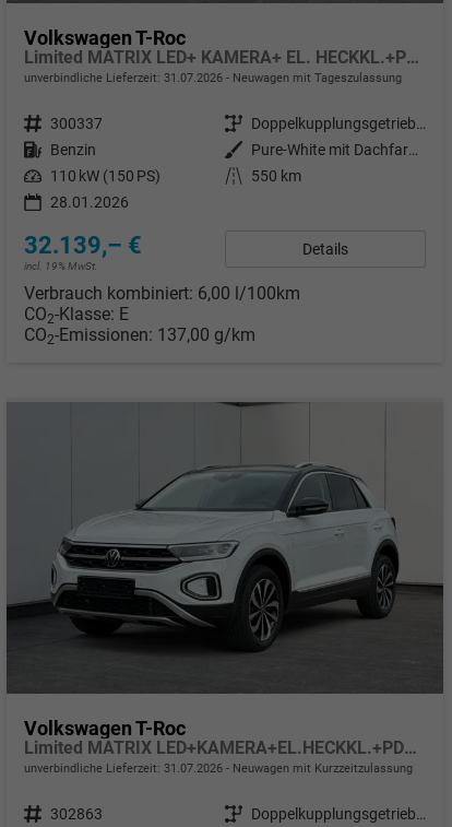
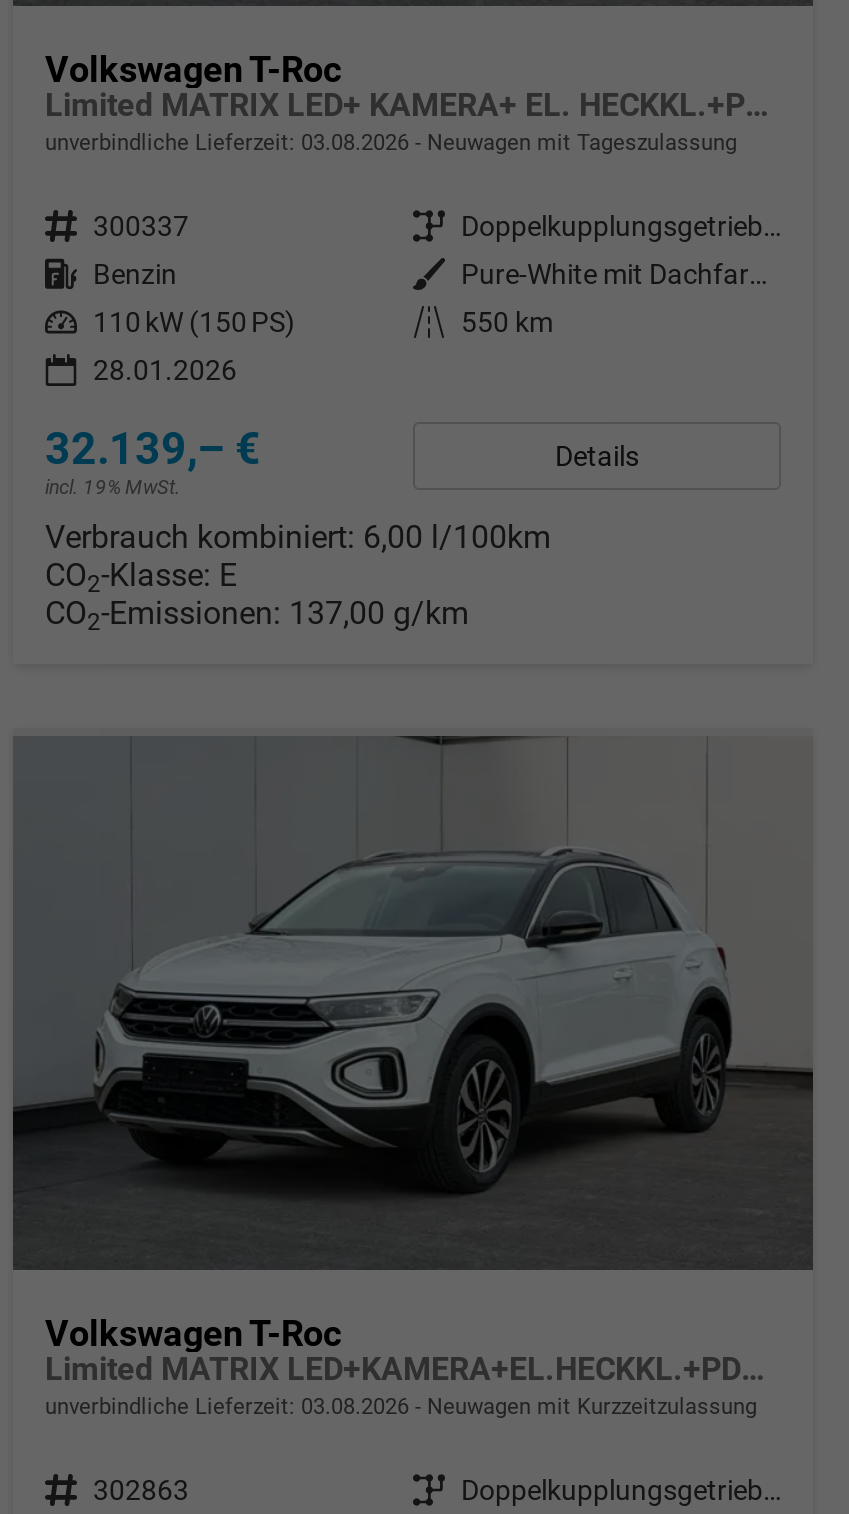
[24,71,402,85] unverbindliche Lieferzeit: 31.07.2026 Neuwagen mit Tageszulassung -> [45,130,737,156] unverbindliche Lieferzeit: 03.08.2026 Neuwagen mit Tageszulassung
[24,761,413,775] unverbindliche Lieferzeit: 31.07.2026 Neuwagen mit Kurzzeitzulassung -> [45,1394,757,1420] unverbindliche Lieferzeit: 03.08.2026 Neuwagen mit Kurzzeitzulassung

